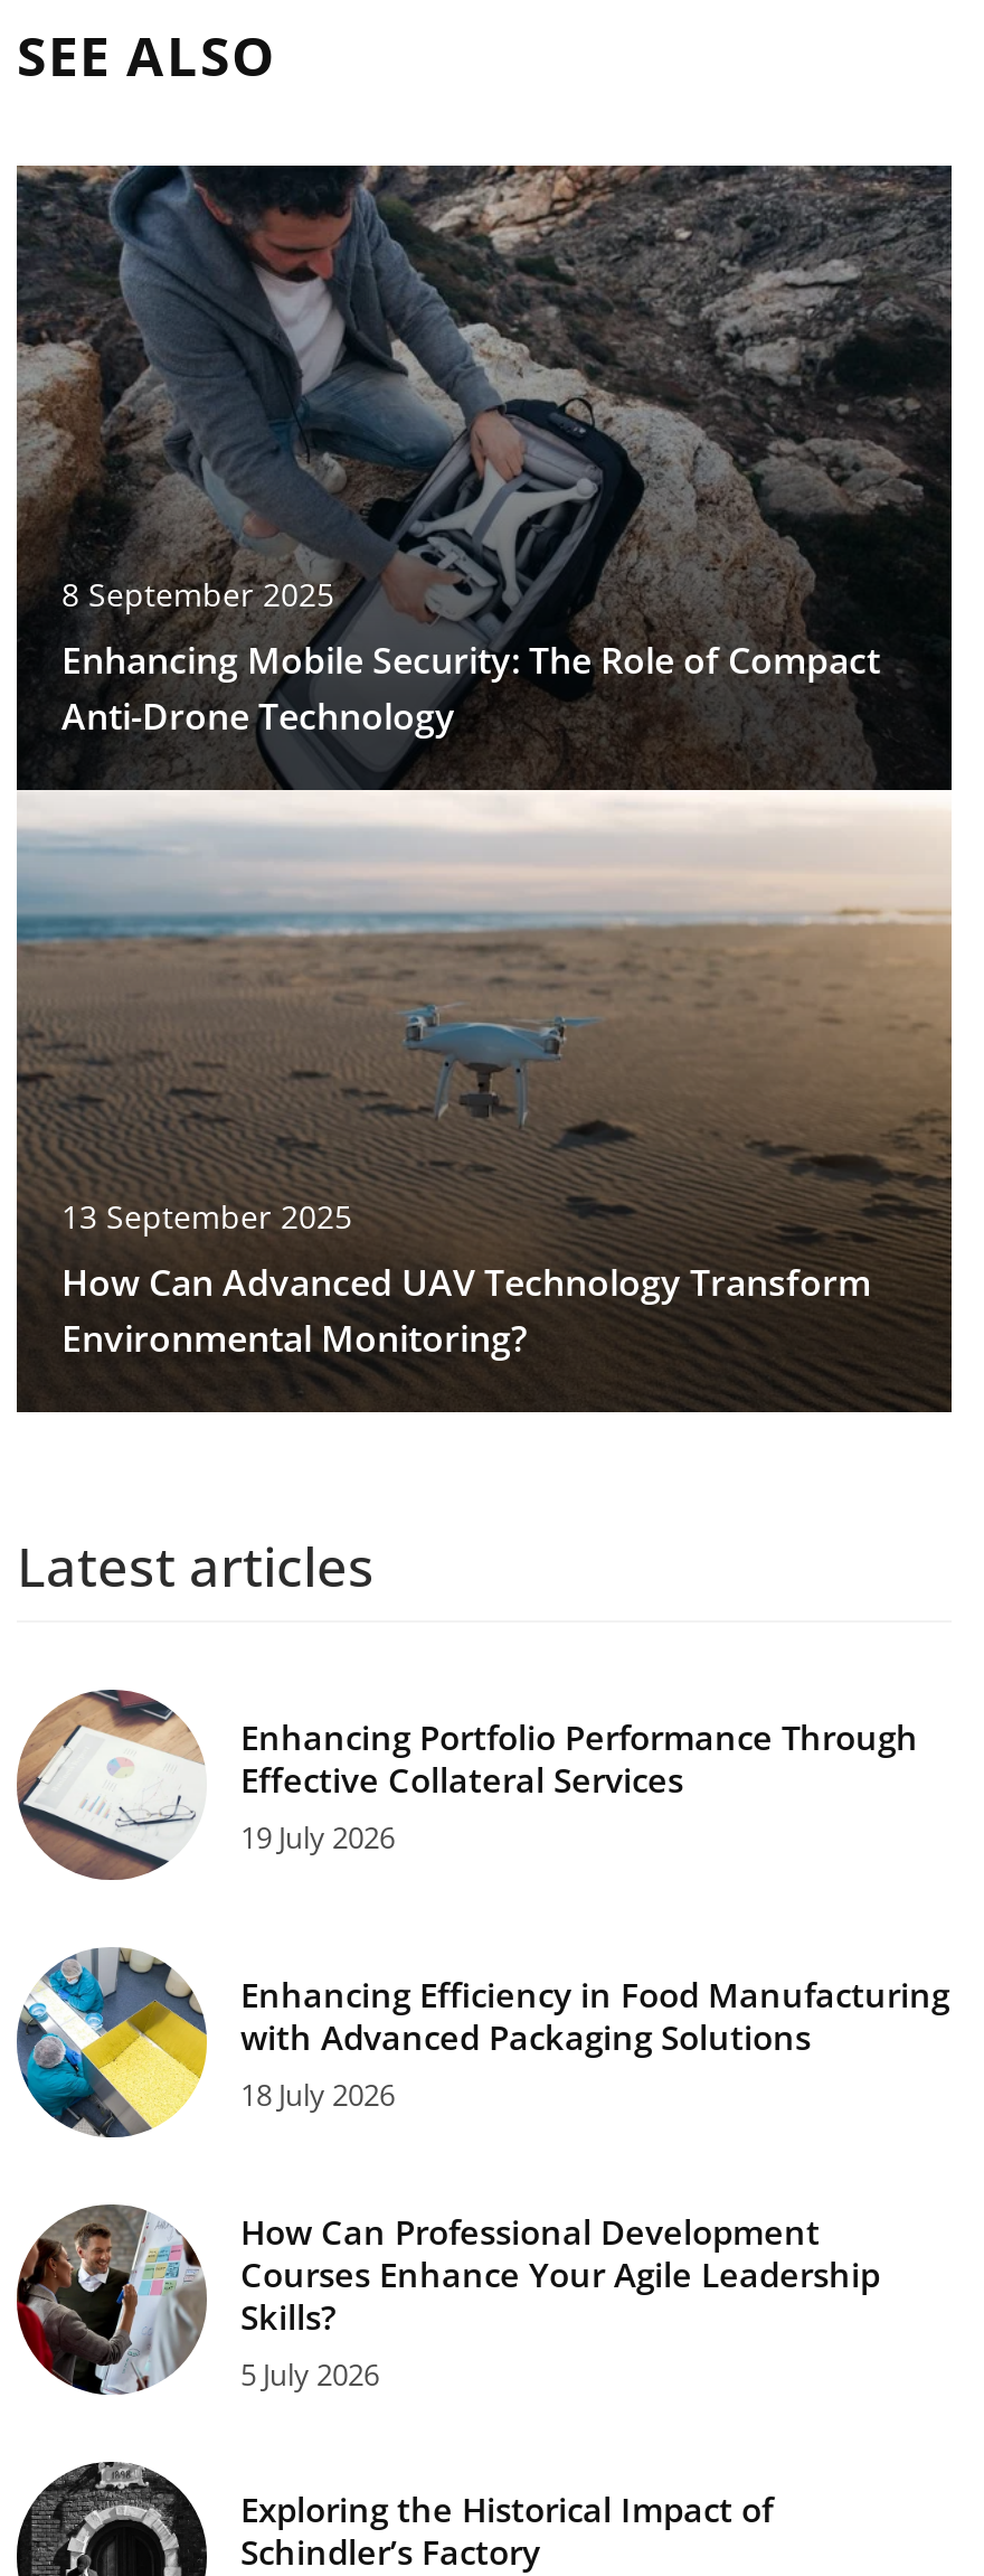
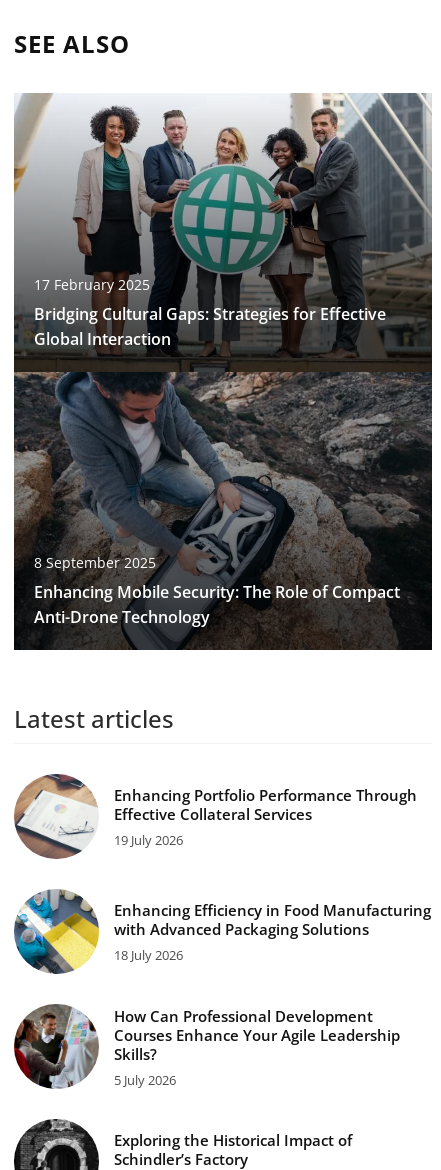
none -> [13,93,432,373] [image] | 17 February 2025 | Bridging Cultural Gaps: Strategies for Effective | Global Interaction
moved [61,573,880,741] -> [34,553,400,628]: 8 September 2025 | Enhancing Mobile Security: The Role of Compact | Anti-Drone Technology
[15,797,954,1410] [image] | 13 September 2025 | How Can Advanced UAV Technology Transform | Environmental Monitoring? -> none

